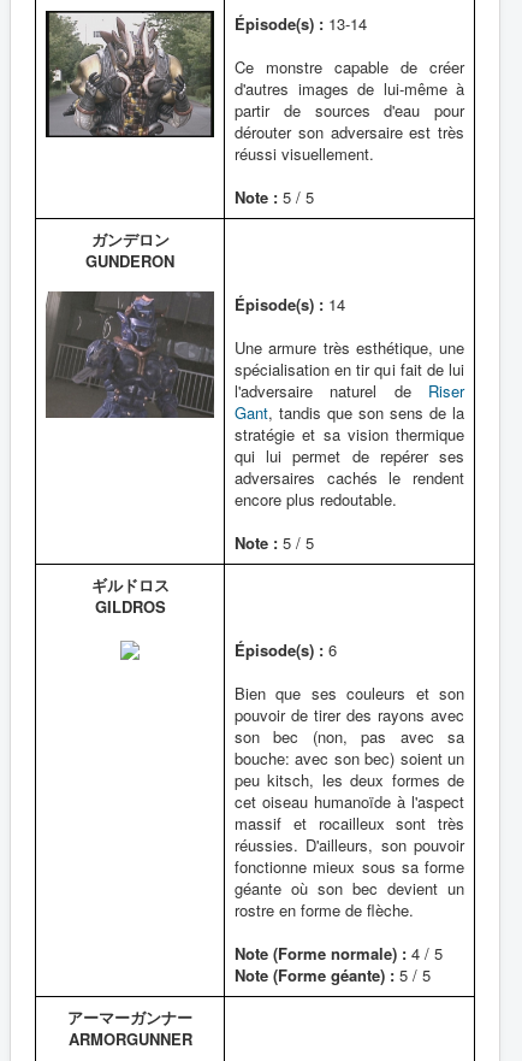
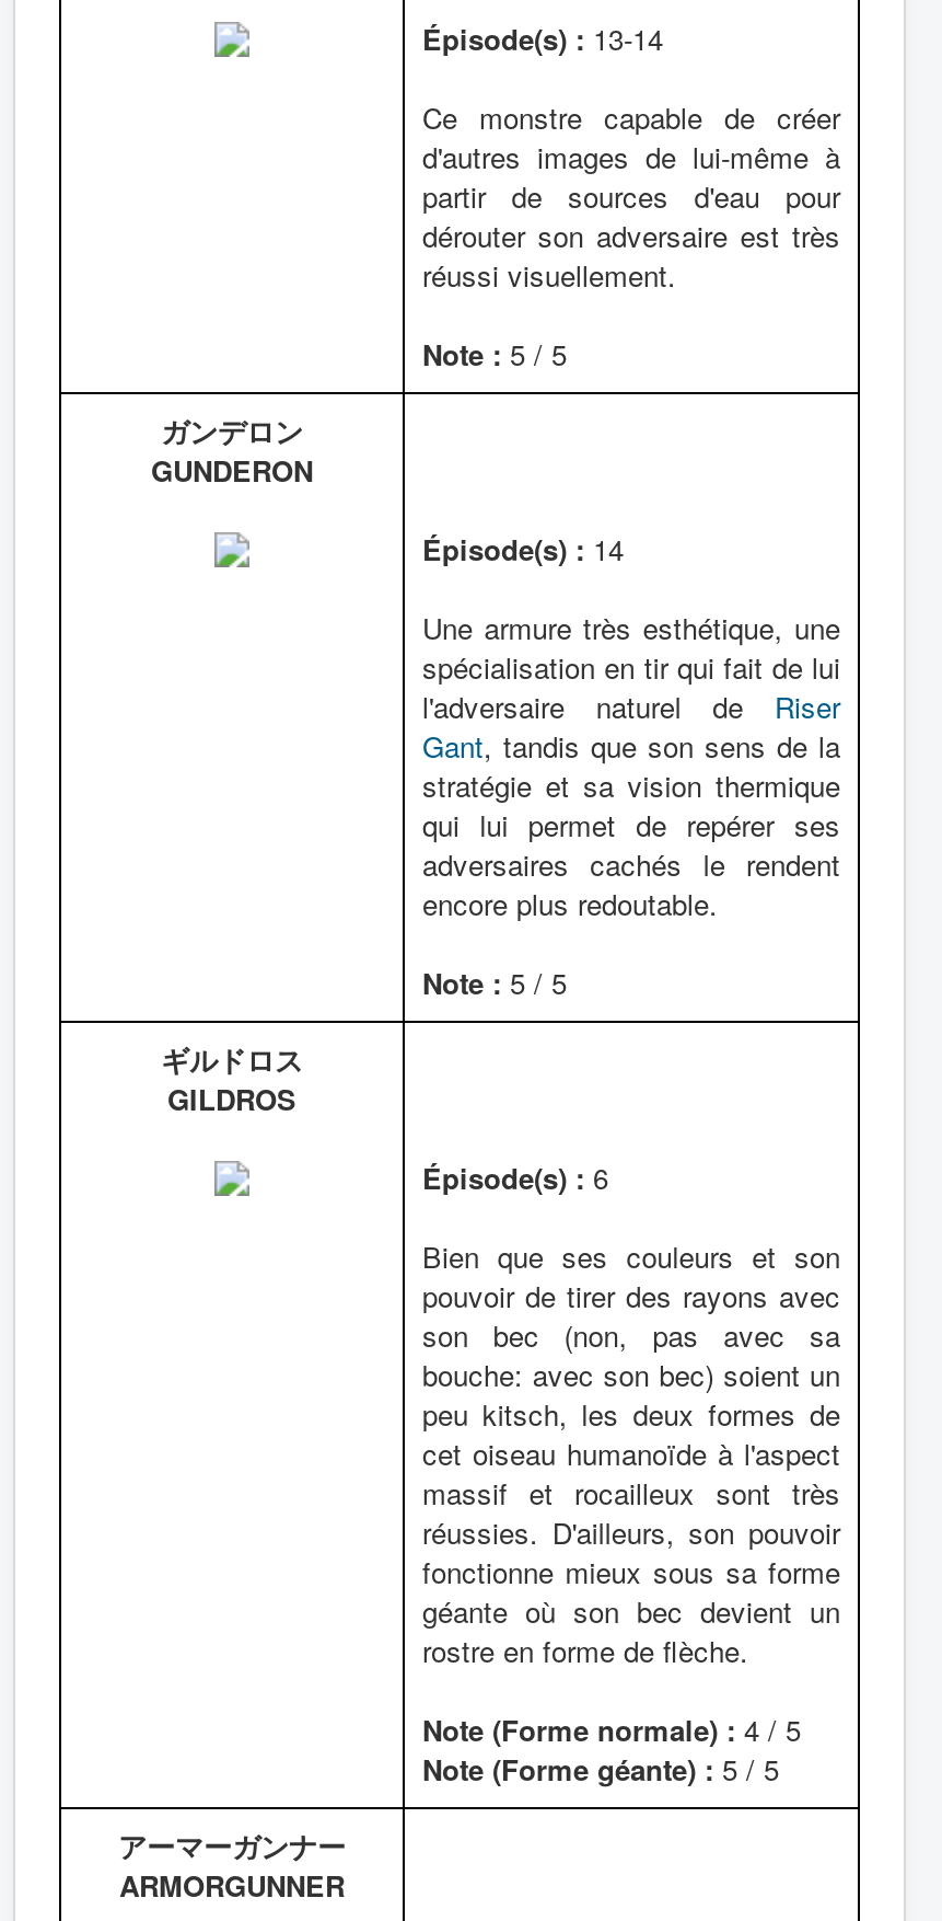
[45,10,215,138] [image] -> none
[45,290,215,419] [image] -> none

